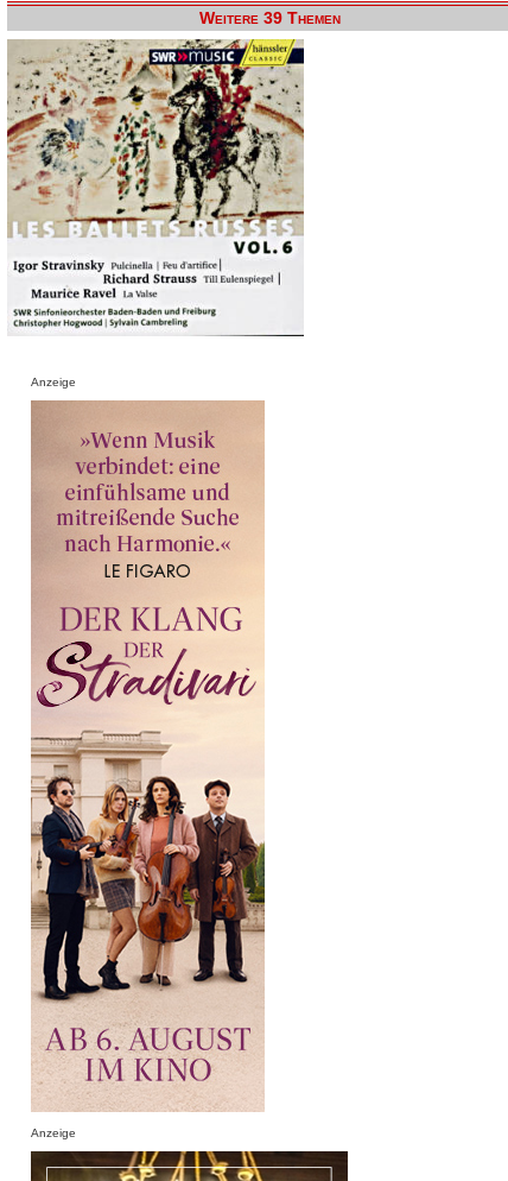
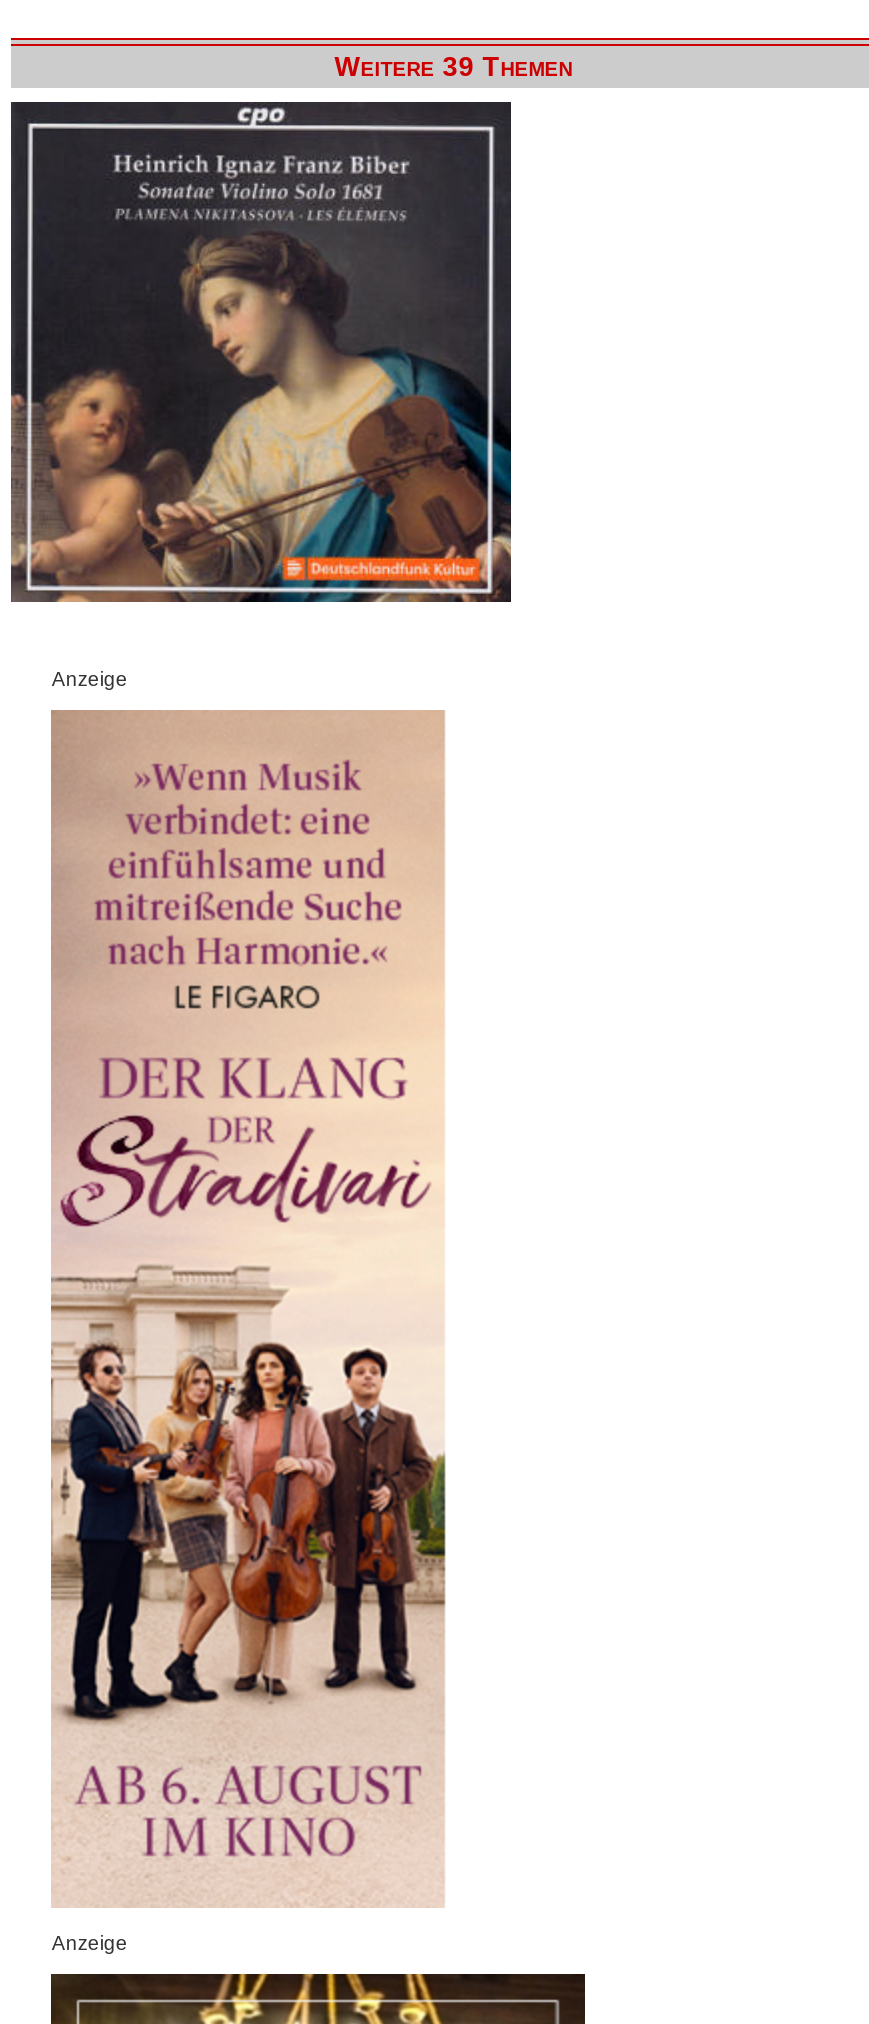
[6,38,305,336] [image] -> [9,100,513,604] [image]

